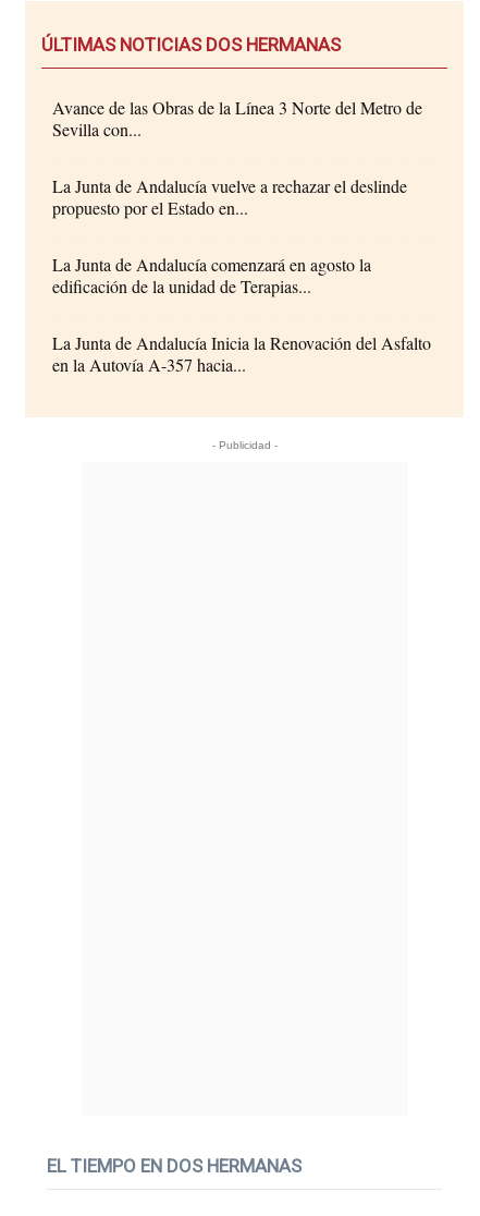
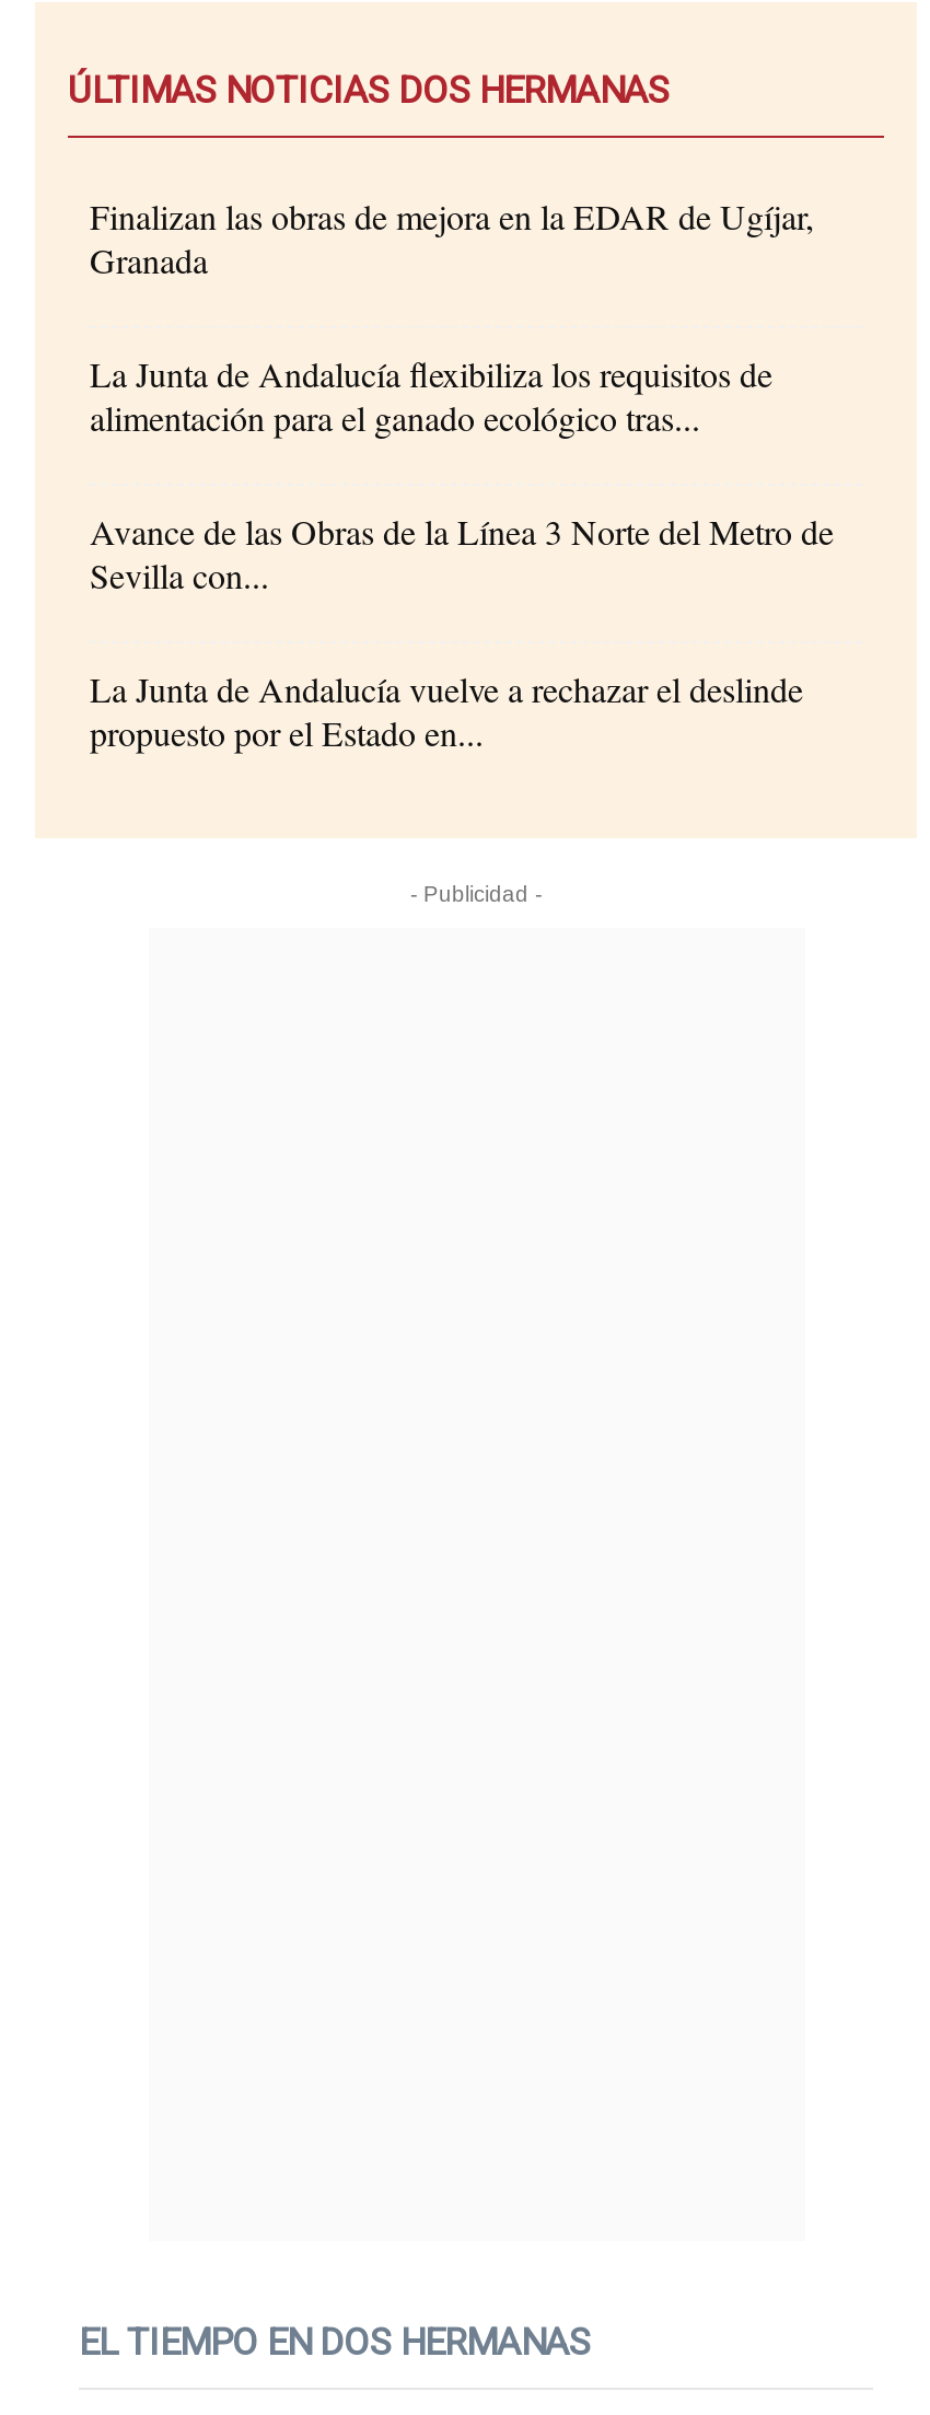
none -> [90,193,814,441] Finalizan las obras de mejora en la EDAR de Ugíjar, | Granada | La Junta de Andalucía flexibiliza los requisitos de | alimentación para el ganado ecológico tras...
moved [52,96,422,219] -> [90,509,834,756]: Avance de las Obras de la Línea 3 Norte del Metro de | Sevilla con... | La Junta de Andalucía vuelve a rechazar el deslinde | propuesto por el Estado en...
[52,253,431,376] La Junta de Andalucía comenzará en agosto la | edificación de la unidad de Terapias... | La Junta de Andalucía Inicia la Renovación del Asfalto | en la Autovía A-357 hacia... -> none

